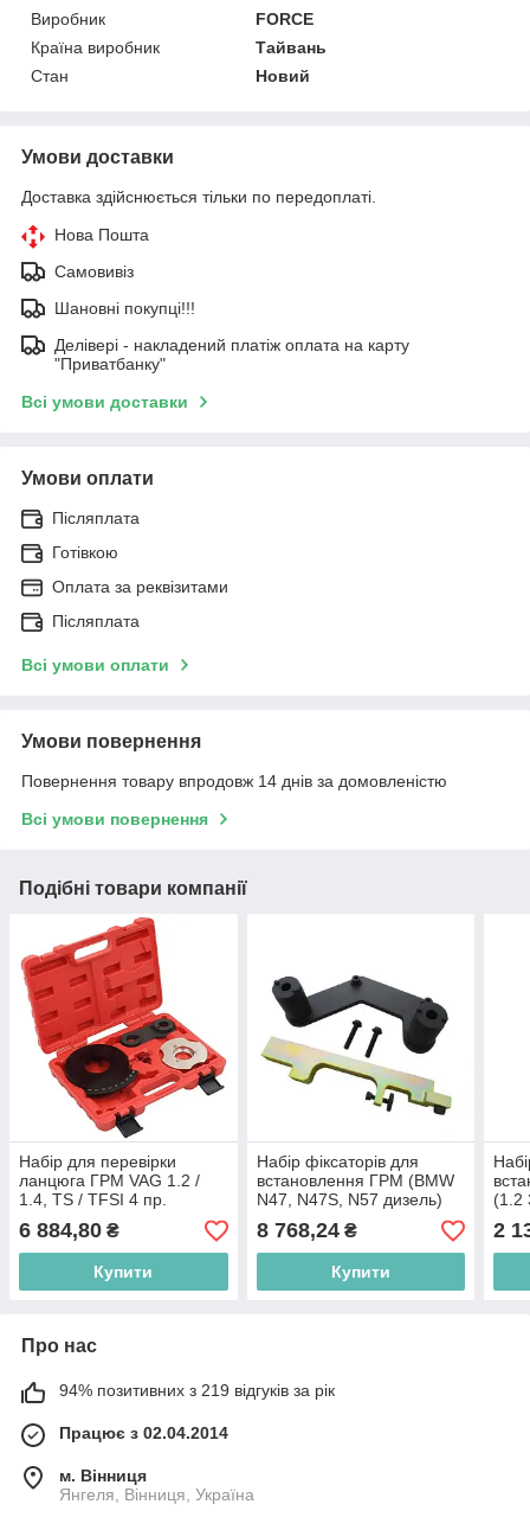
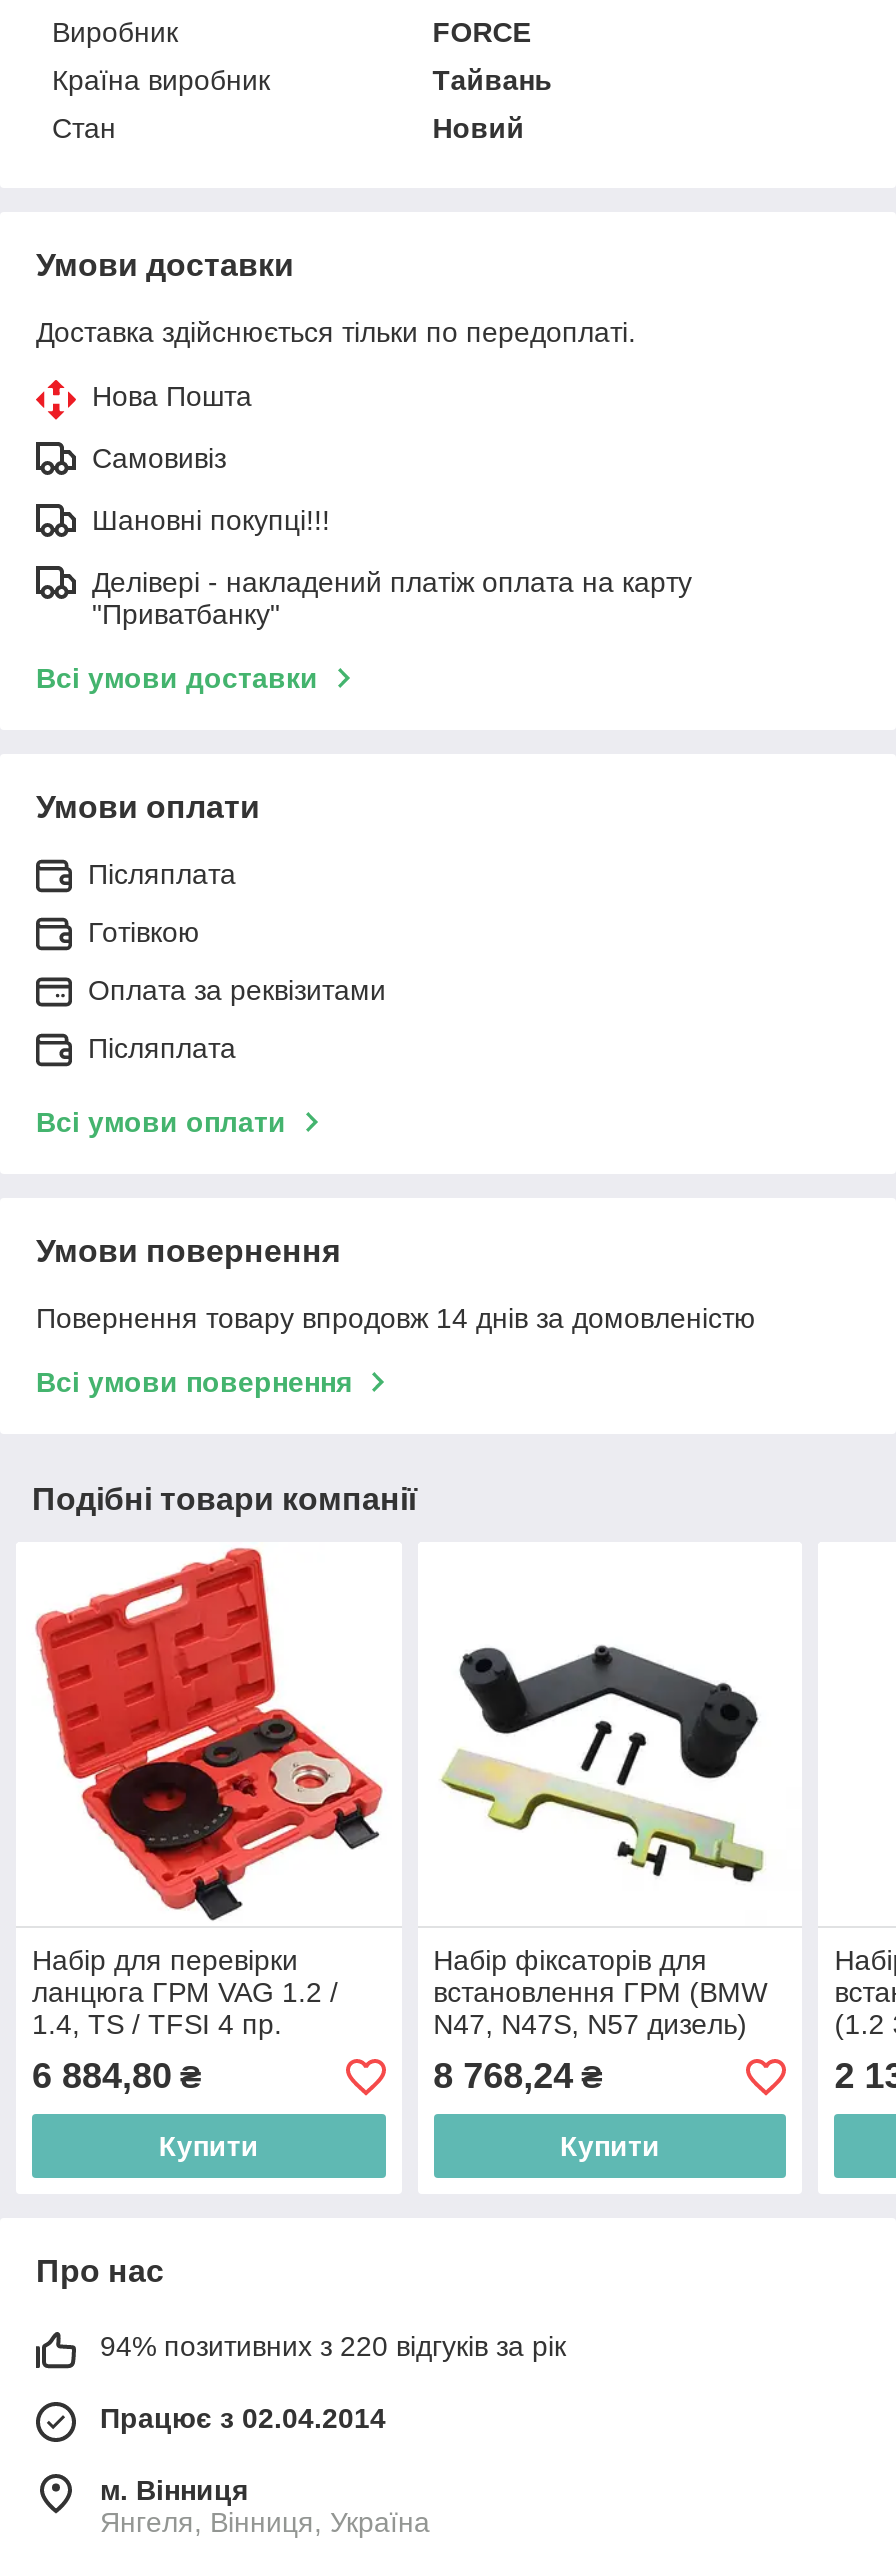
[59,1381,335,1400] 94% позитивних з 219 відгуків за рік -> [100,2331,566,2363] 94% позитивних з 220 відгуків за рік

